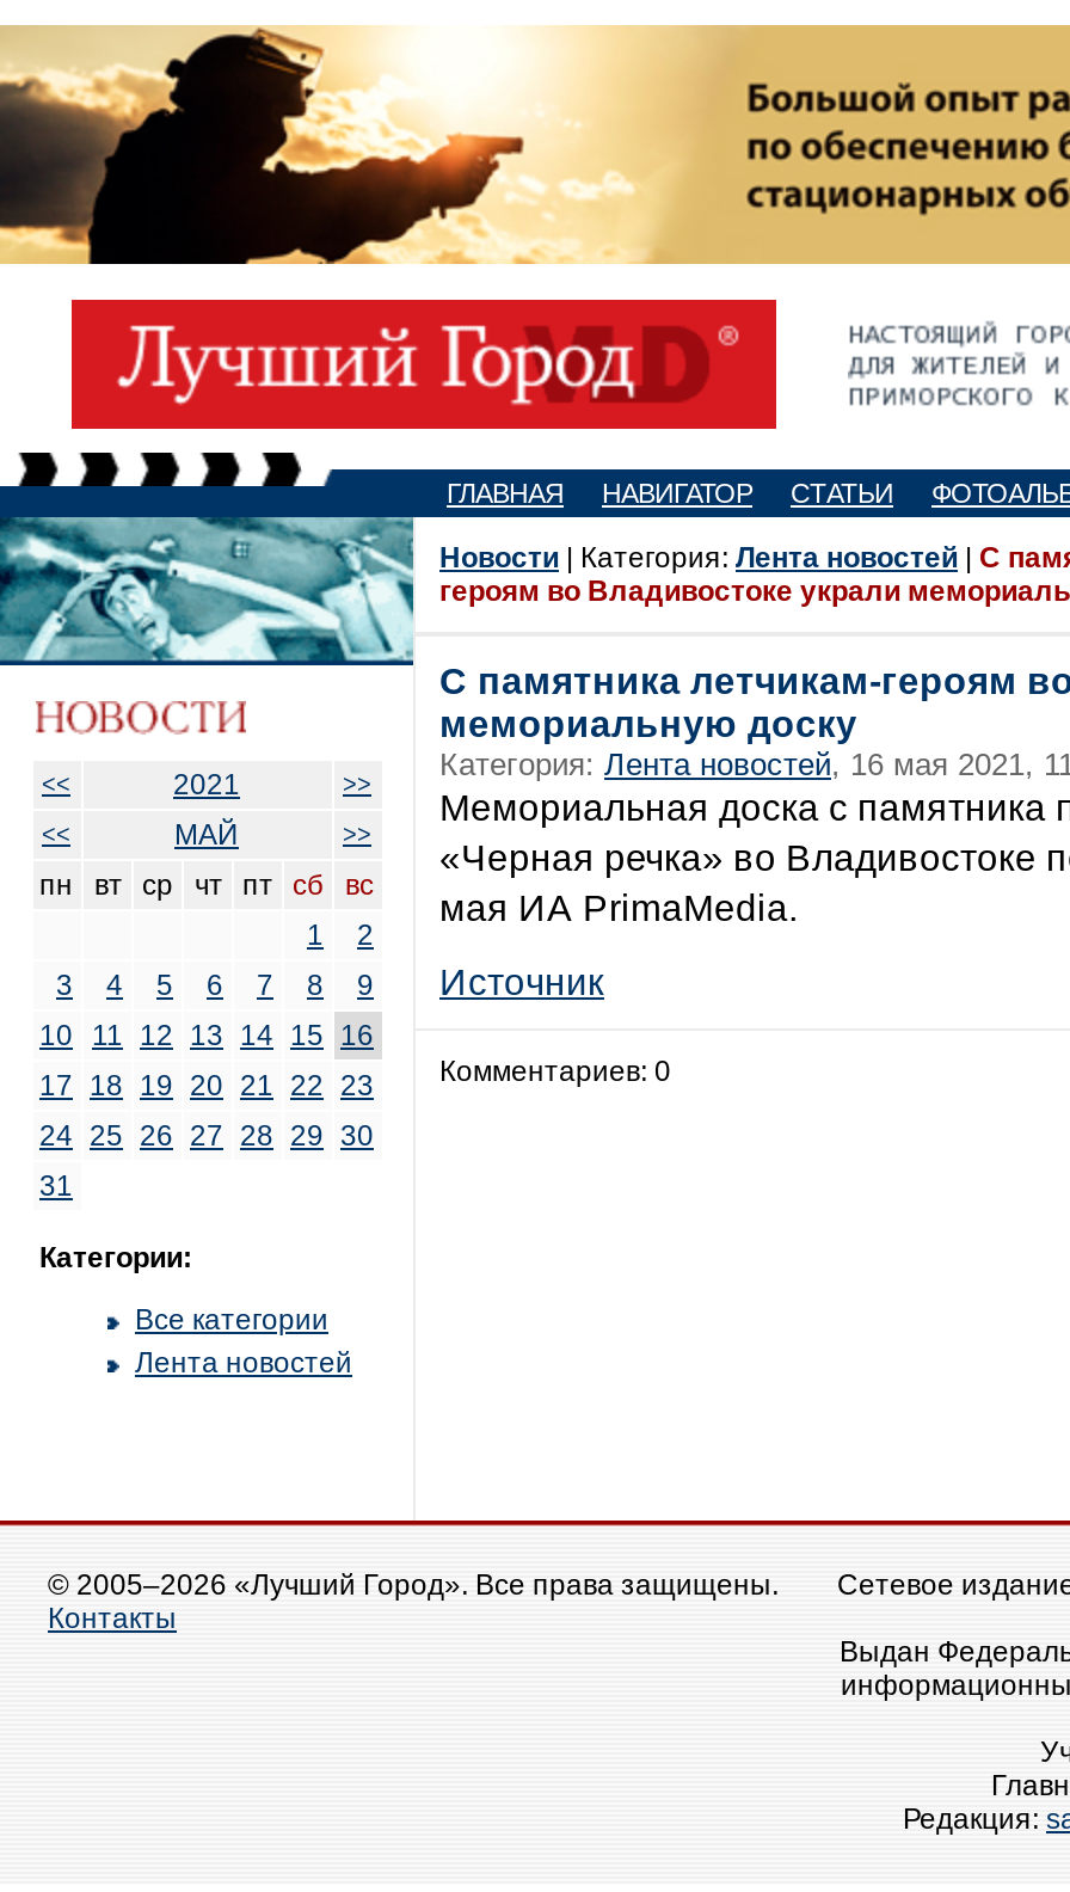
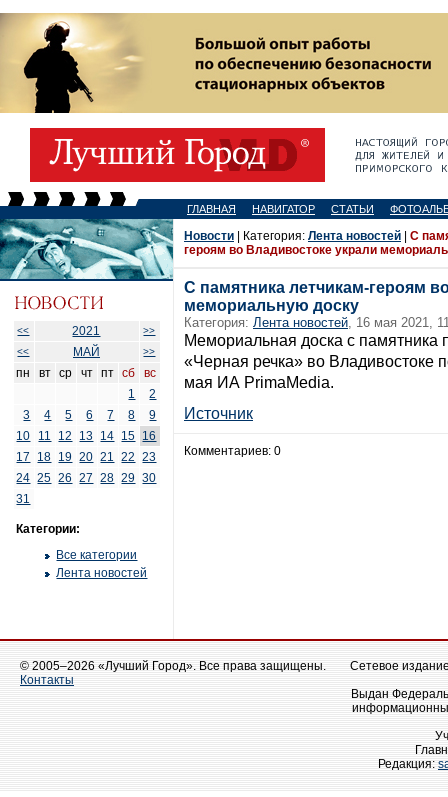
[7,25,1063,266] [image] -> [3,13,445,114] [image]

